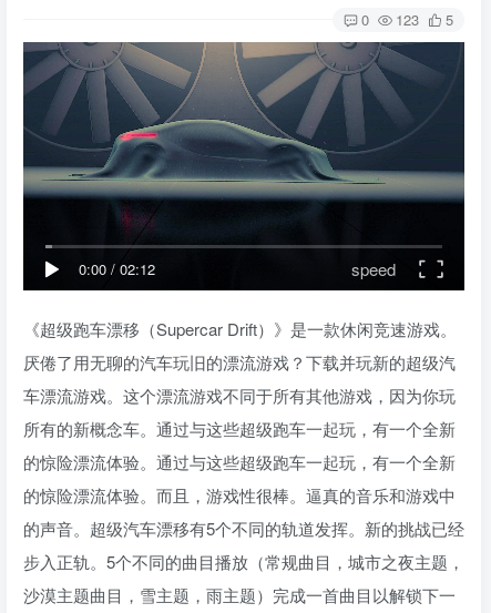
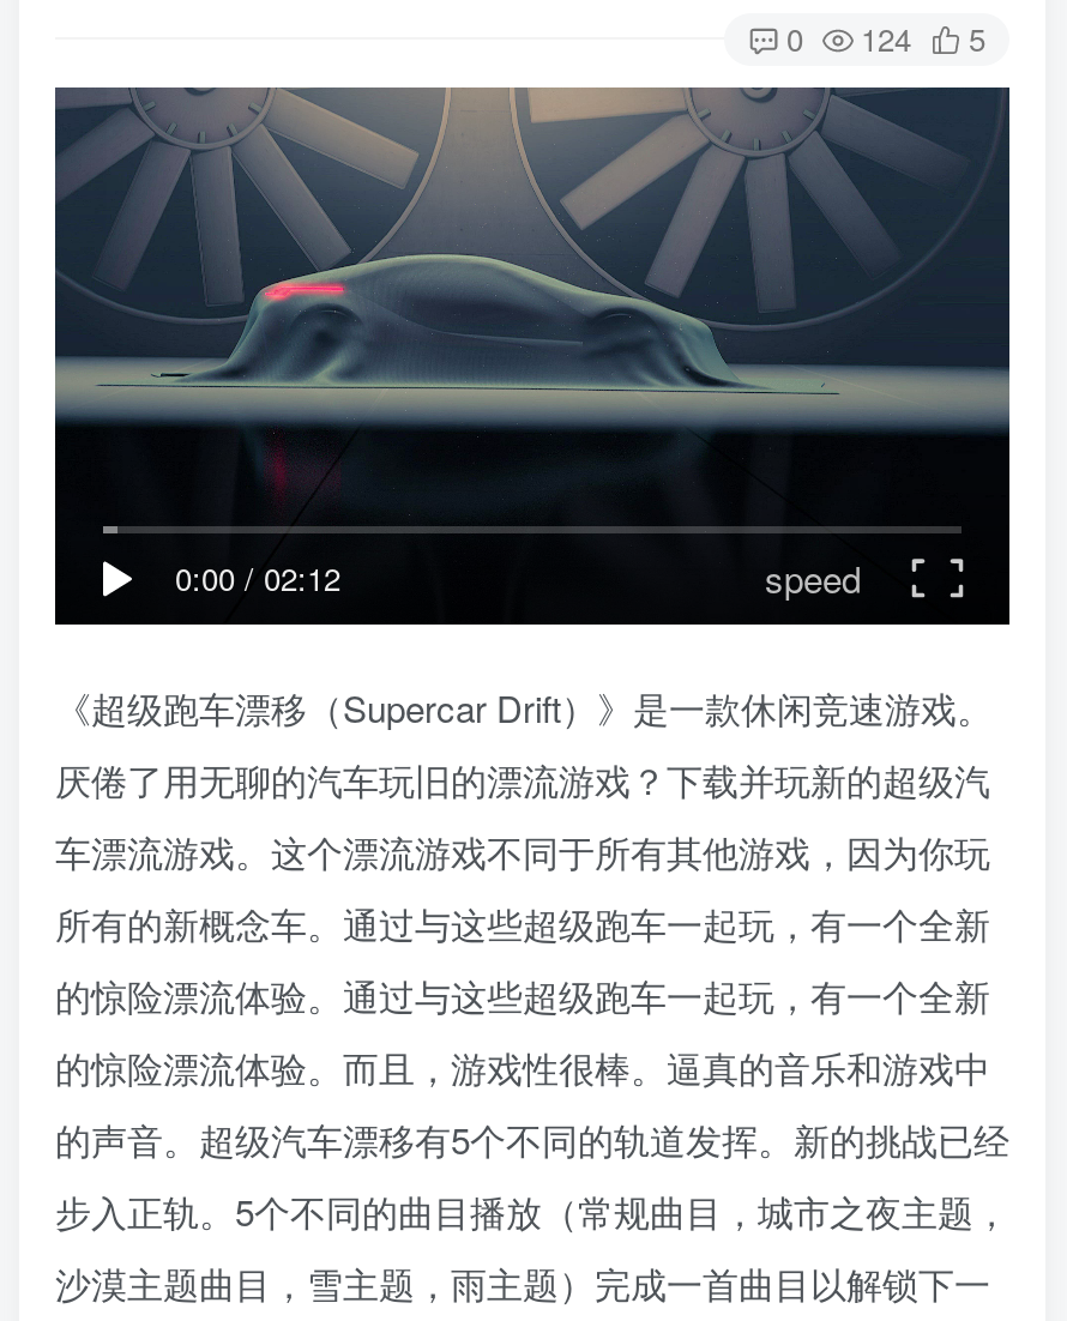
[361,9,453,30] 0 123 5 -> [786,16,985,61] 0 124 5

